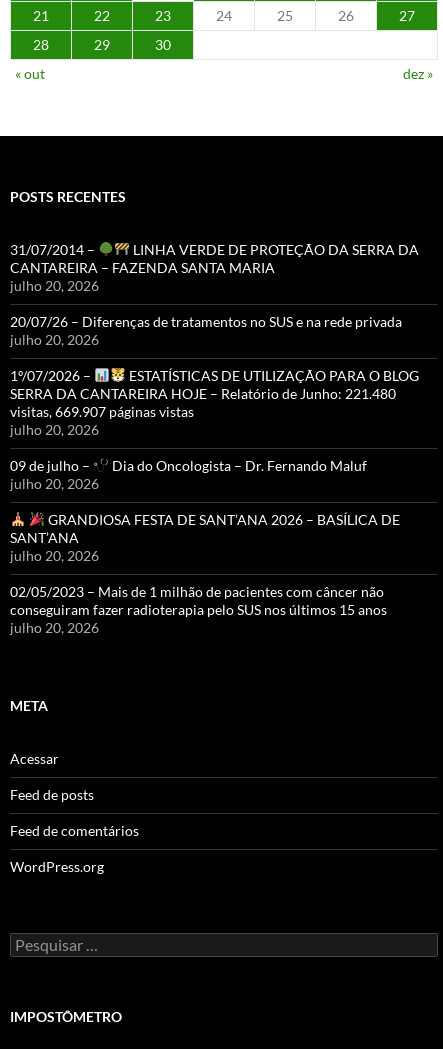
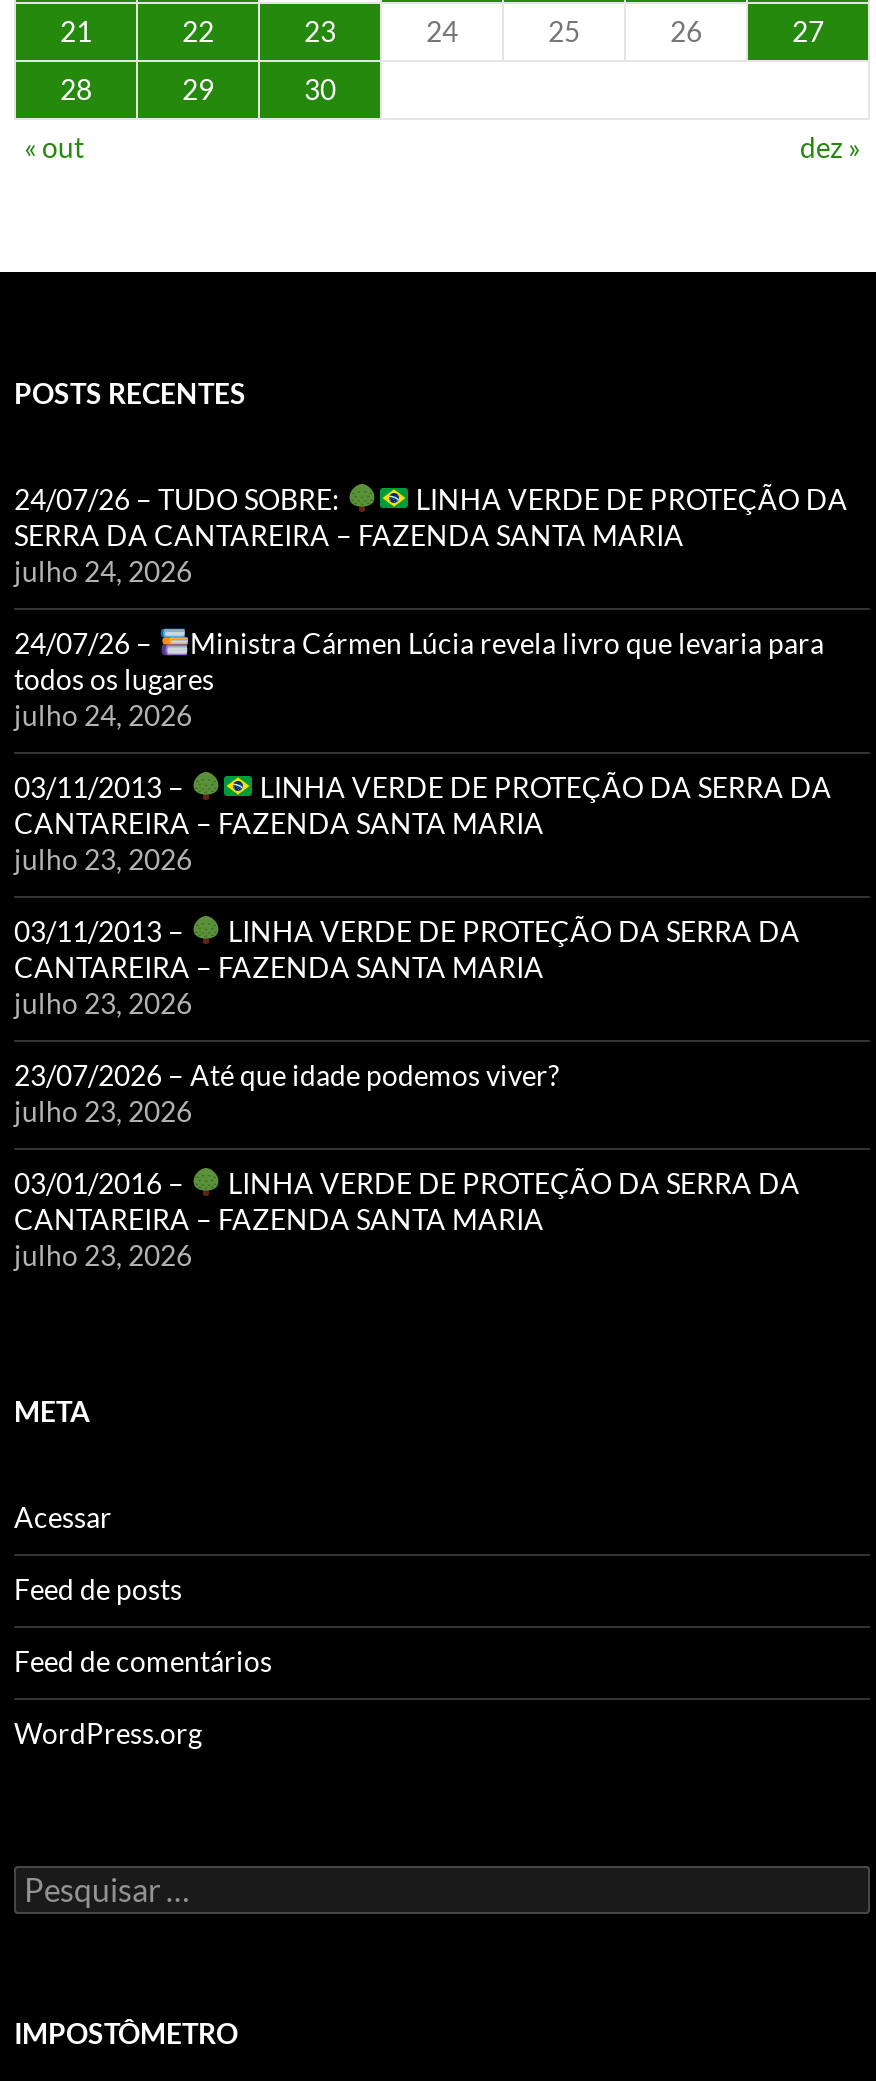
[10,241,98,258] 31/07/2014 – -> [14,482,848,804] 24/07/26 – TUDO SOBRE: | LINHA VERDE DE PROTEÇÃO DA | SERRA DA CANTAREIRA – FAZENDA SANTA MARIA | julho 24, 2026 | 24/07/26 – | Ministra Cármen Lúcia revela livro que levaria para | todos os lugares | julho 24, 2026 | 03/11/2013 –
moved [10,241,419,276] -> [14,770,832,840]: LINHA VERDE DE PROTEÇÃO DA SERRA DA | CANTAREIRA – FAZENDA SANTA MARIA
[10,277,419,636] julho 20, 2026 | 20/07/26 – Diferenças de tratamentos no SUS e na rede privada | julho 20, 2026 | 1º/07/2026 – | ESTATÍSTICAS DE UTILIZAÇÃO PARA O BLOG | SERRA DA CANTAREIRA HOJE – Relatório de Junho: 221.480 | visitas, 669.907 páginas vistas | julho 20, 2026 | 09 de julho – | Dia do Oncologista – Dr. Fernando Maluf | julho 20, 2026 | GRANDIOSA FESTA DE SANT’ANA 2026 – BASÍLICA DE | SANT’ANA | julho 20, 2026 | 02/05/2023 – Mais de 1 milhão de pacientes com câncer não | conseguiram fazer radioterapia pelo SUS nos últimos 15 anos | julho 20, 2026 -> [14,842,800,1272] julho 23, 2026 | 03/11/2013 – | LINHA VERDE DE PROTEÇÃO DA SERRA DA | CANTAREIRA – FAZENDA SANTA MARIA | julho 23, 2026 | 23/07/2026 – Até que idade podemos viver? | julho 23, 2026 | 03/01/2016 – | LINHA VERDE DE PROTEÇÃO DA SERRA DA | CANTAREIRA – FAZENDA SANTA MARIA | julho 23, 2026

